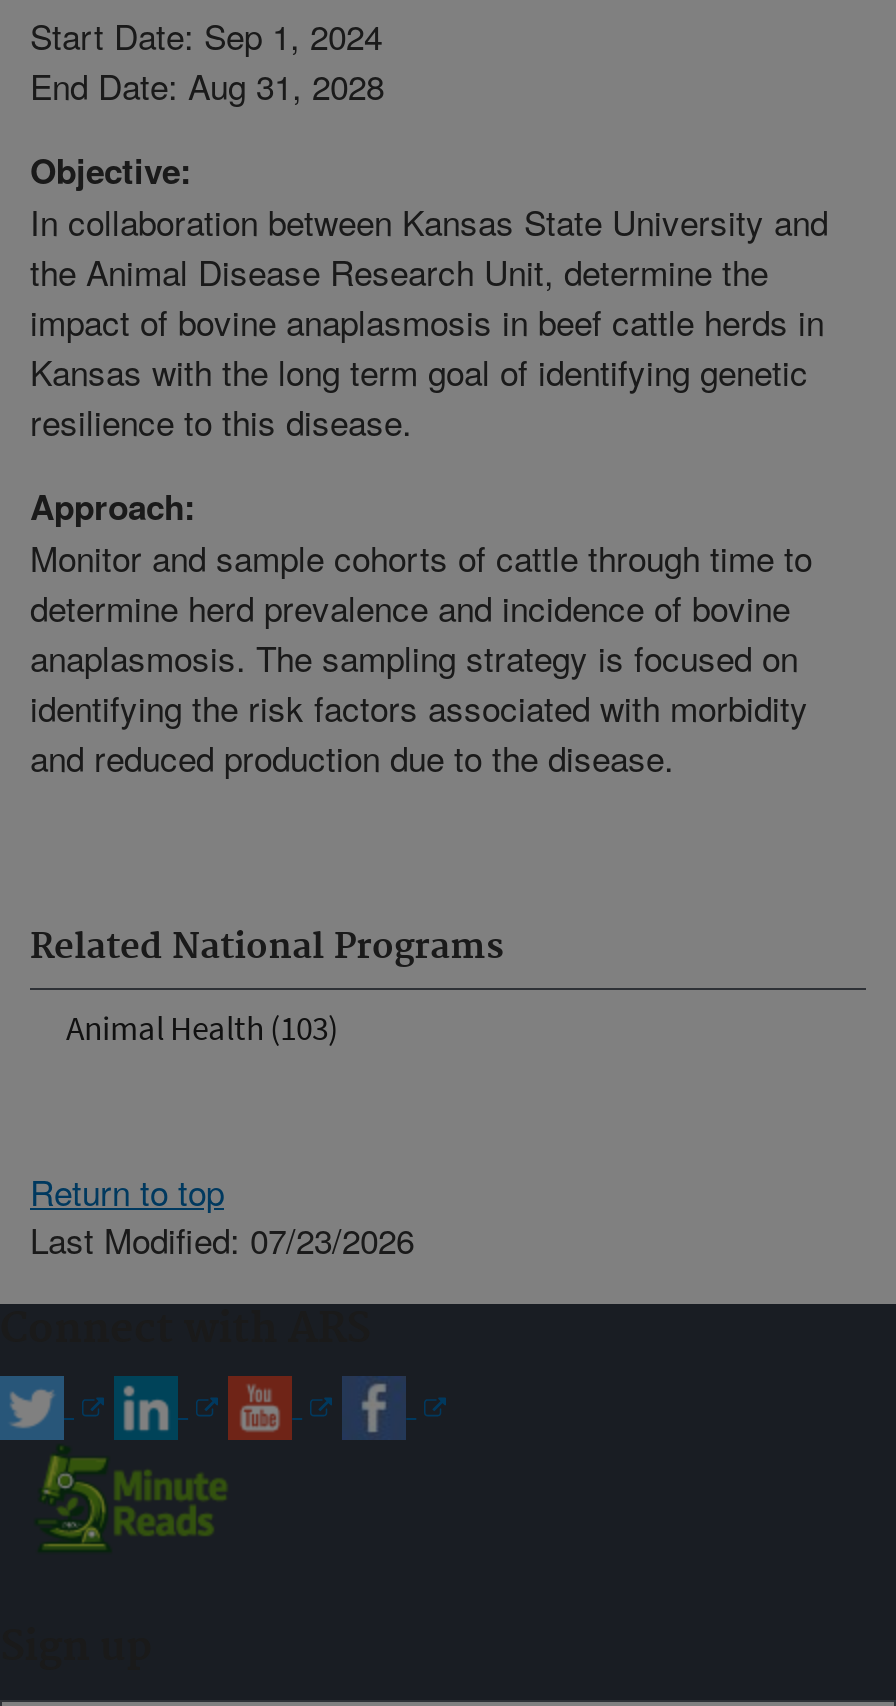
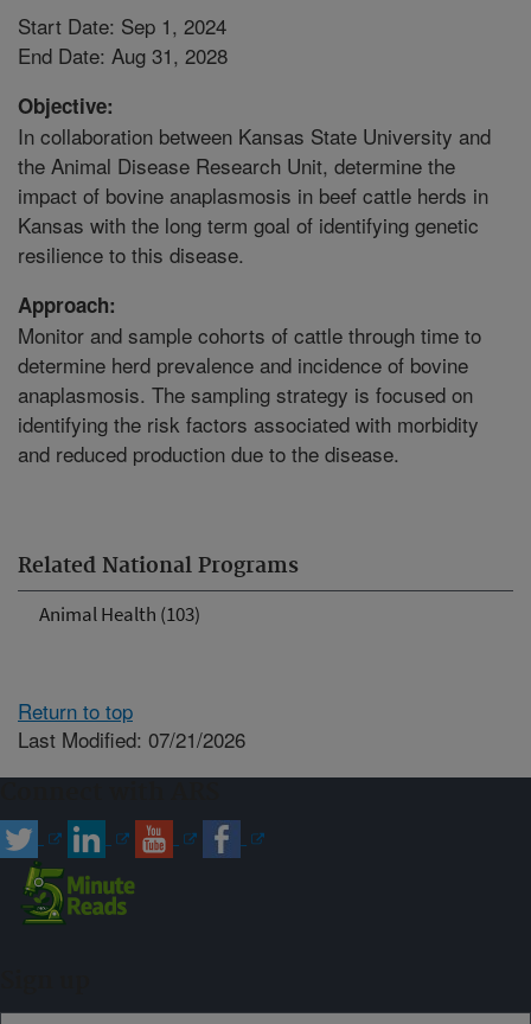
[30,1213,414,1263] Last Modified: 07/23/2026 -> [18,724,245,753] Last Modified: 07/21/2026

